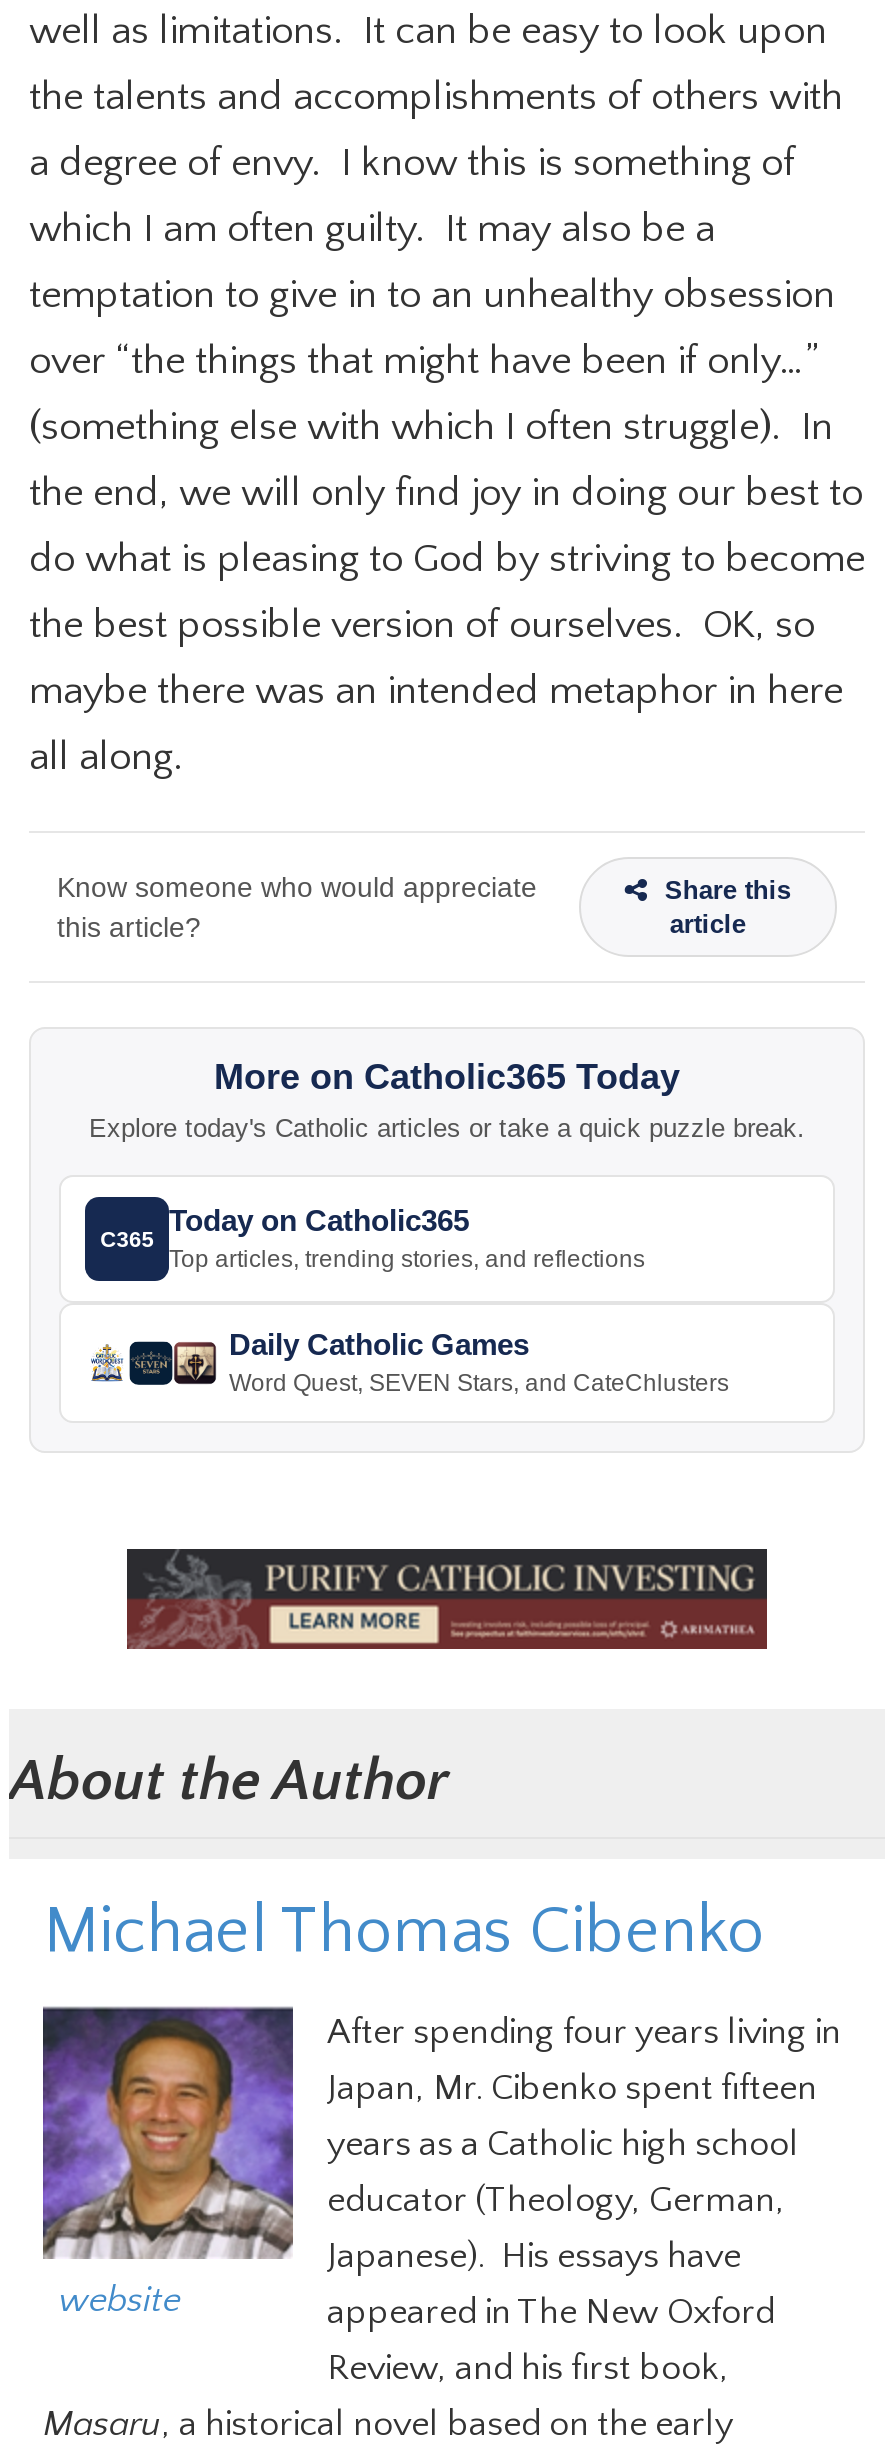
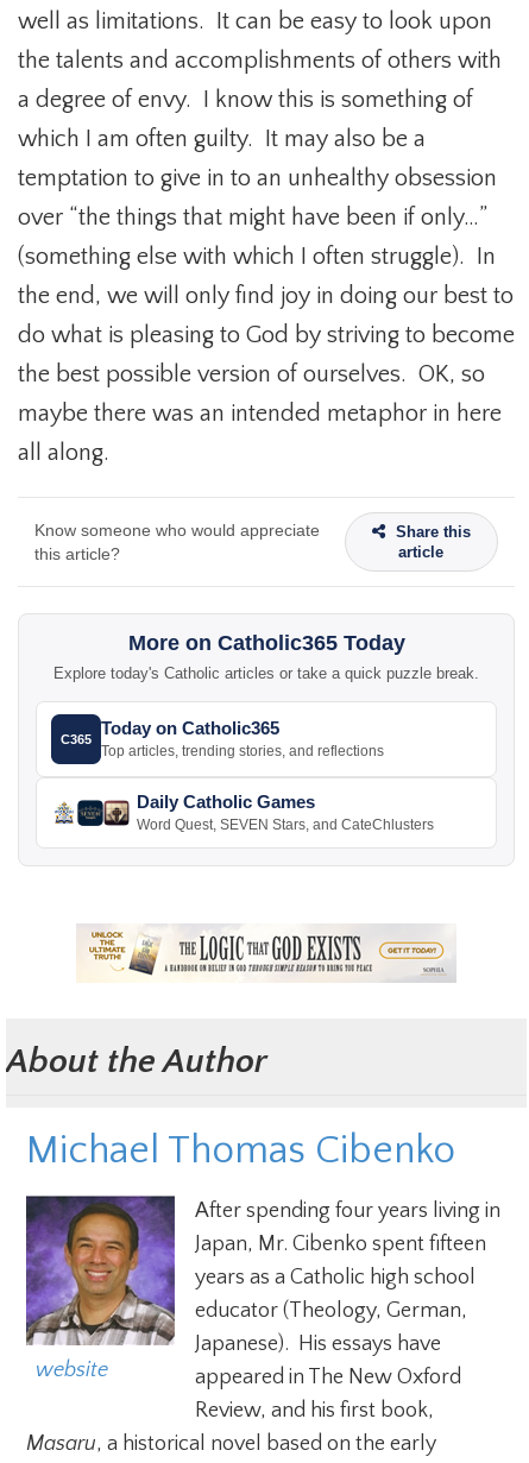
[125,1547,769,1651] [image] -> [76,923,456,983] [image]

